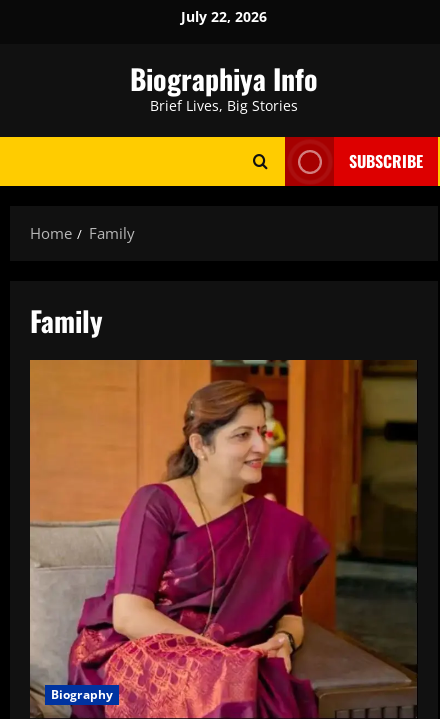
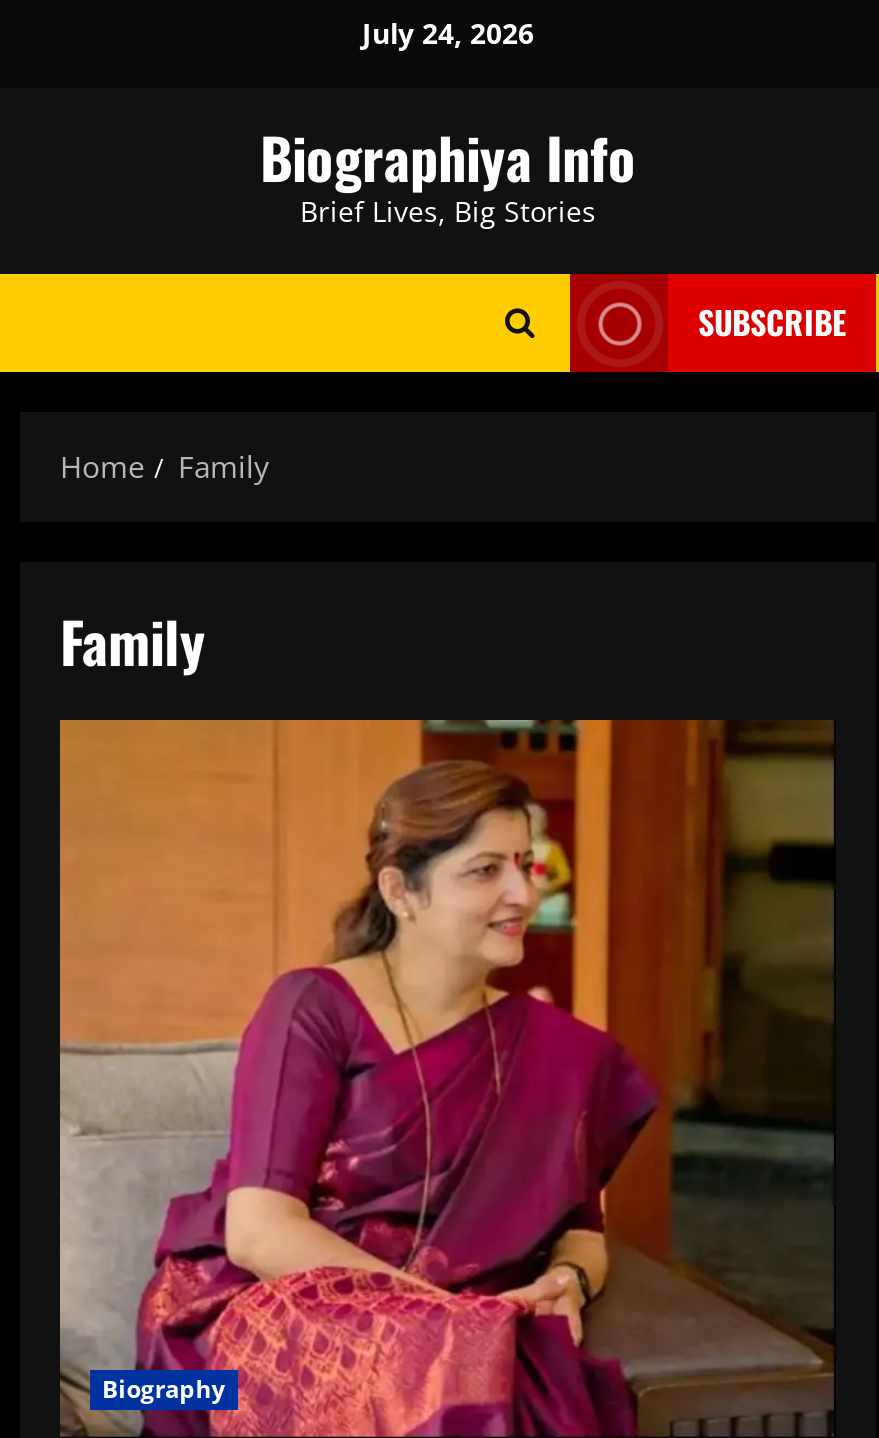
[181,7,267,26] July 22, 2026 -> [362,14,534,52] July 24, 2026

